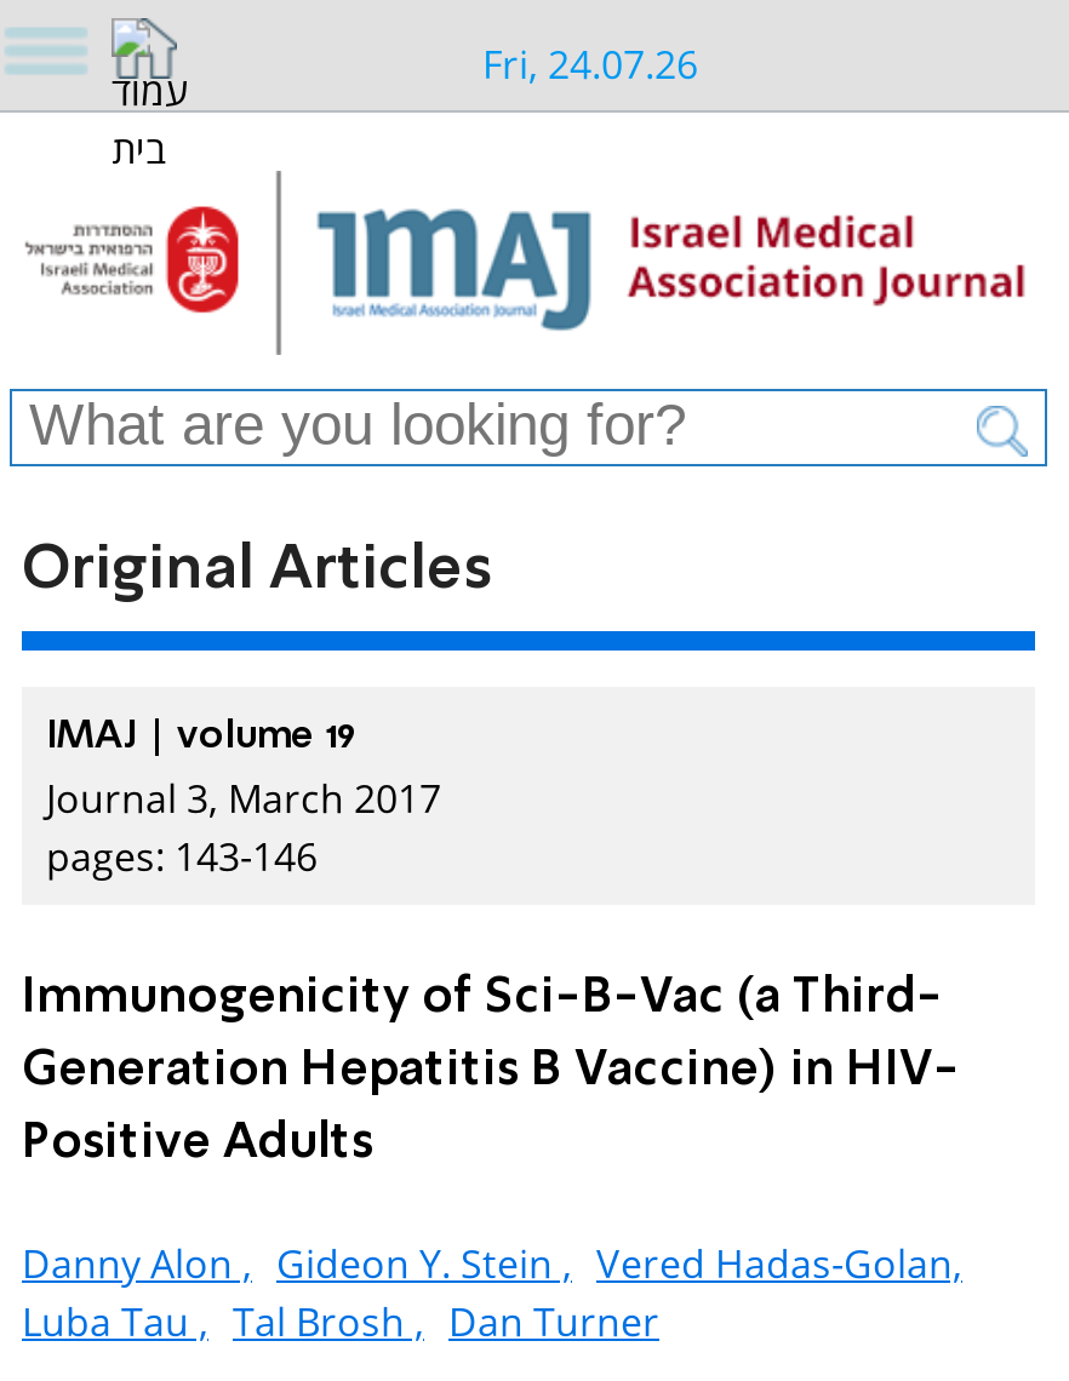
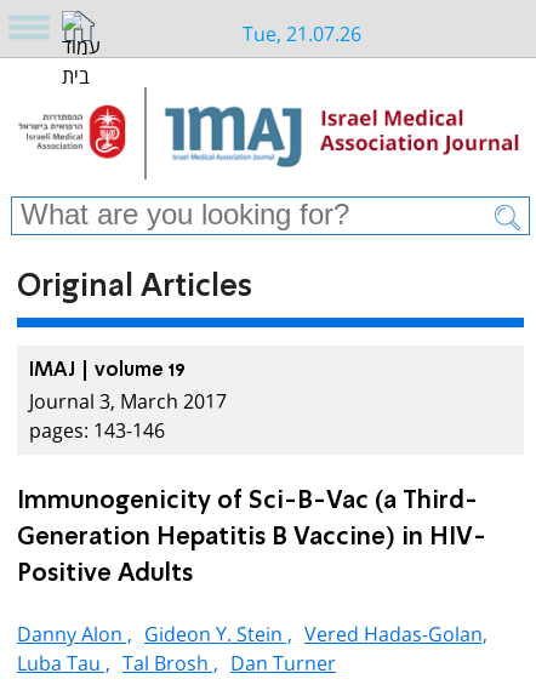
[482,18,698,98] Fri, 24.07.26 -> [242,11,361,51] Tue, 21.07.26

